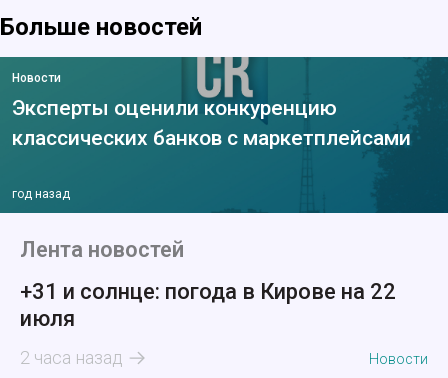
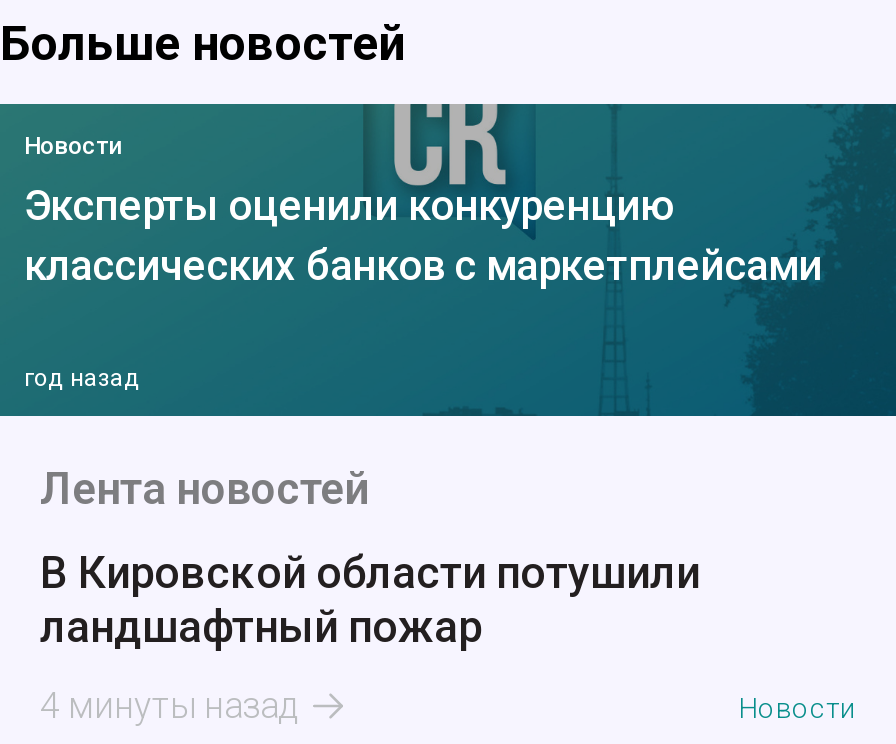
[20,279,396,331] +31 и солнце: погода в Кирове на 22 | июля -> [40,549,700,653] В Кировской области потушили | ландшафтный пожар
[20,347,123,368] 2 часа назад -> [40,685,300,727] 4 минуты назад

